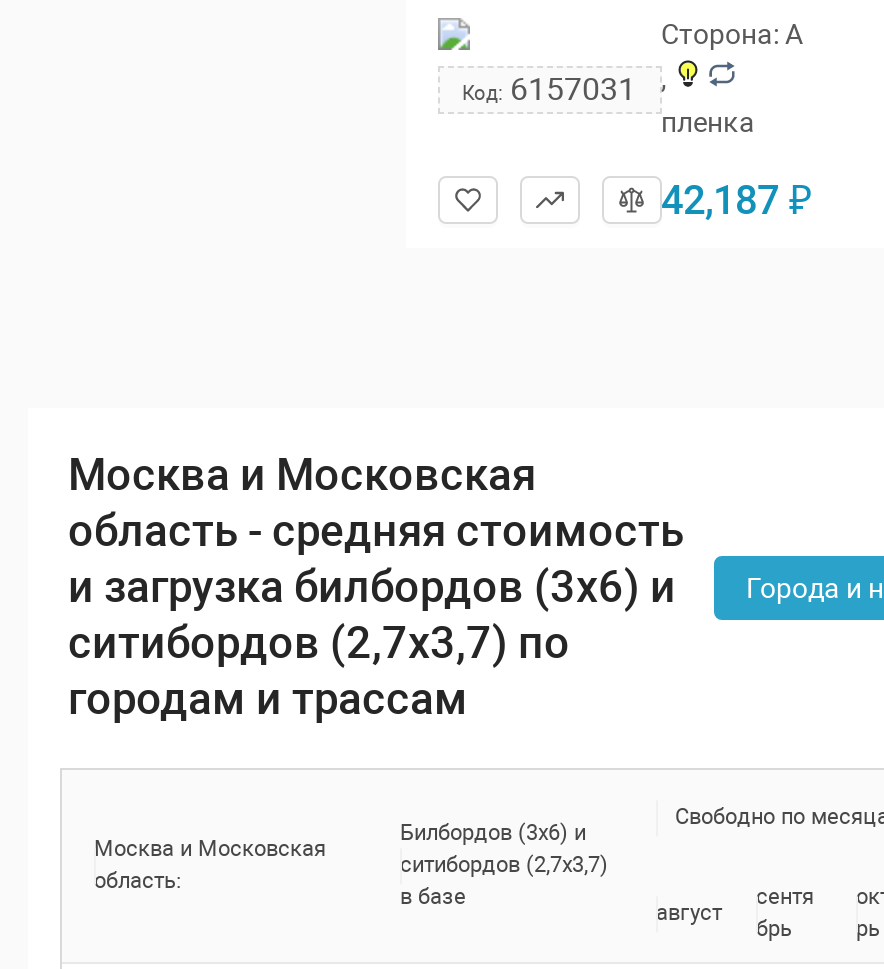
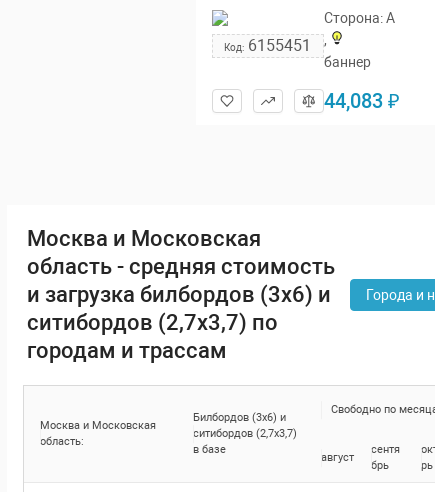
[462,70,636,108] Код: 6157031 -> [224,36,311,55] Код: 6155451
[661,106,755,138] пленка -> [323,54,370,70] баннер
[661,176,813,224] 42,187 ₽ -> [323,89,399,113] 44,083 ₽

